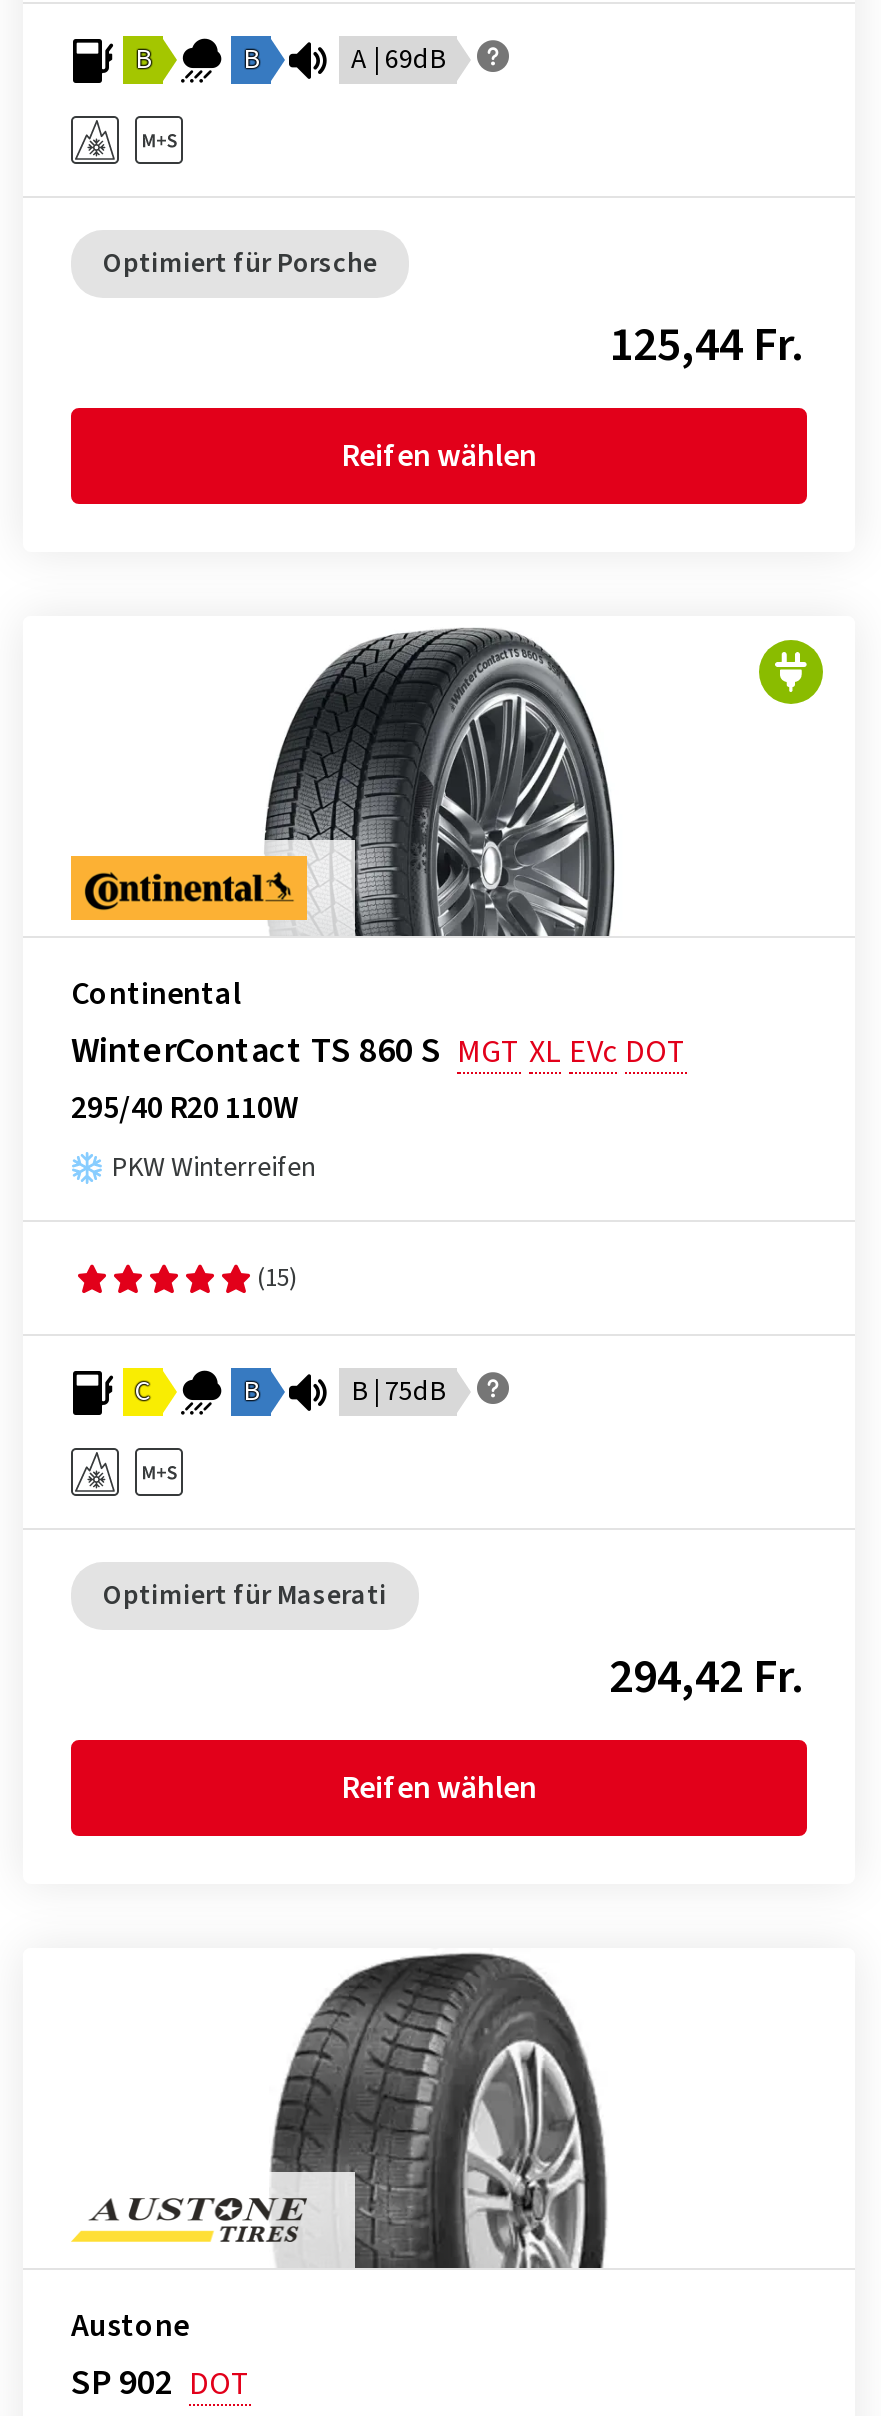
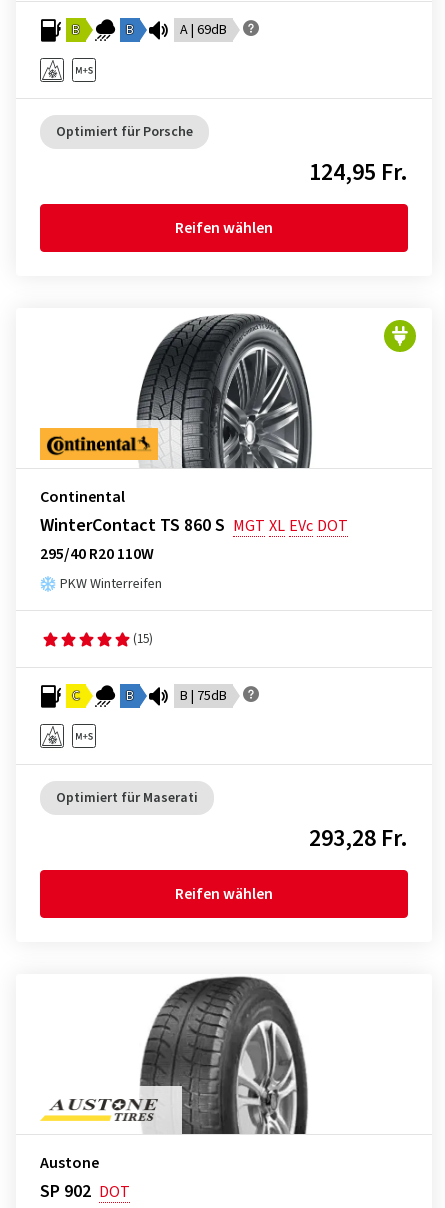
[609,310,807,380] 125,44 Fr. -> [309,155,408,190] 124,95 Fr.
[609,1642,807,1712] 294,42 Fr. -> [309,821,408,856] 293,28 Fr.

